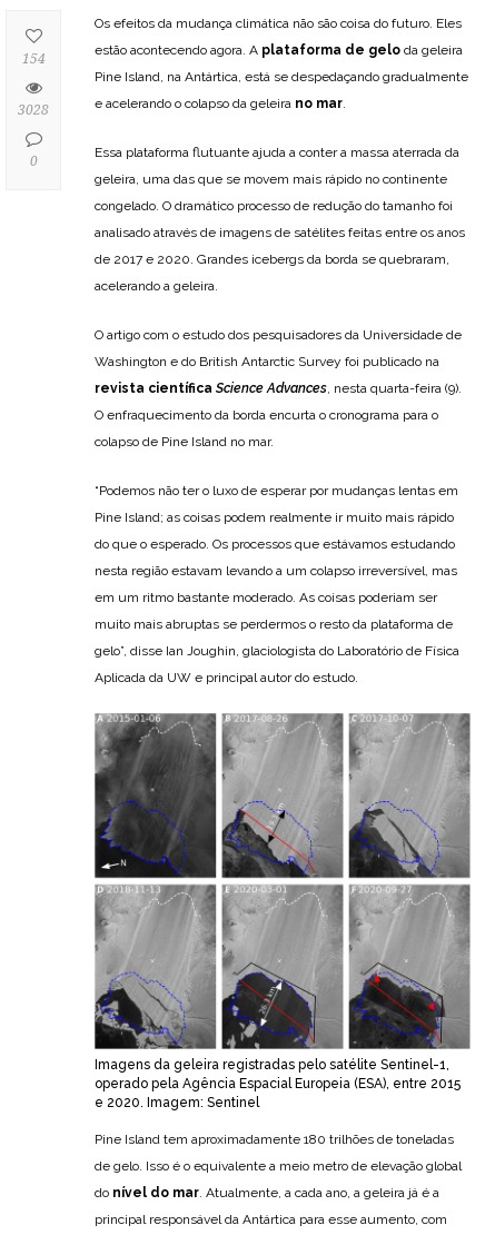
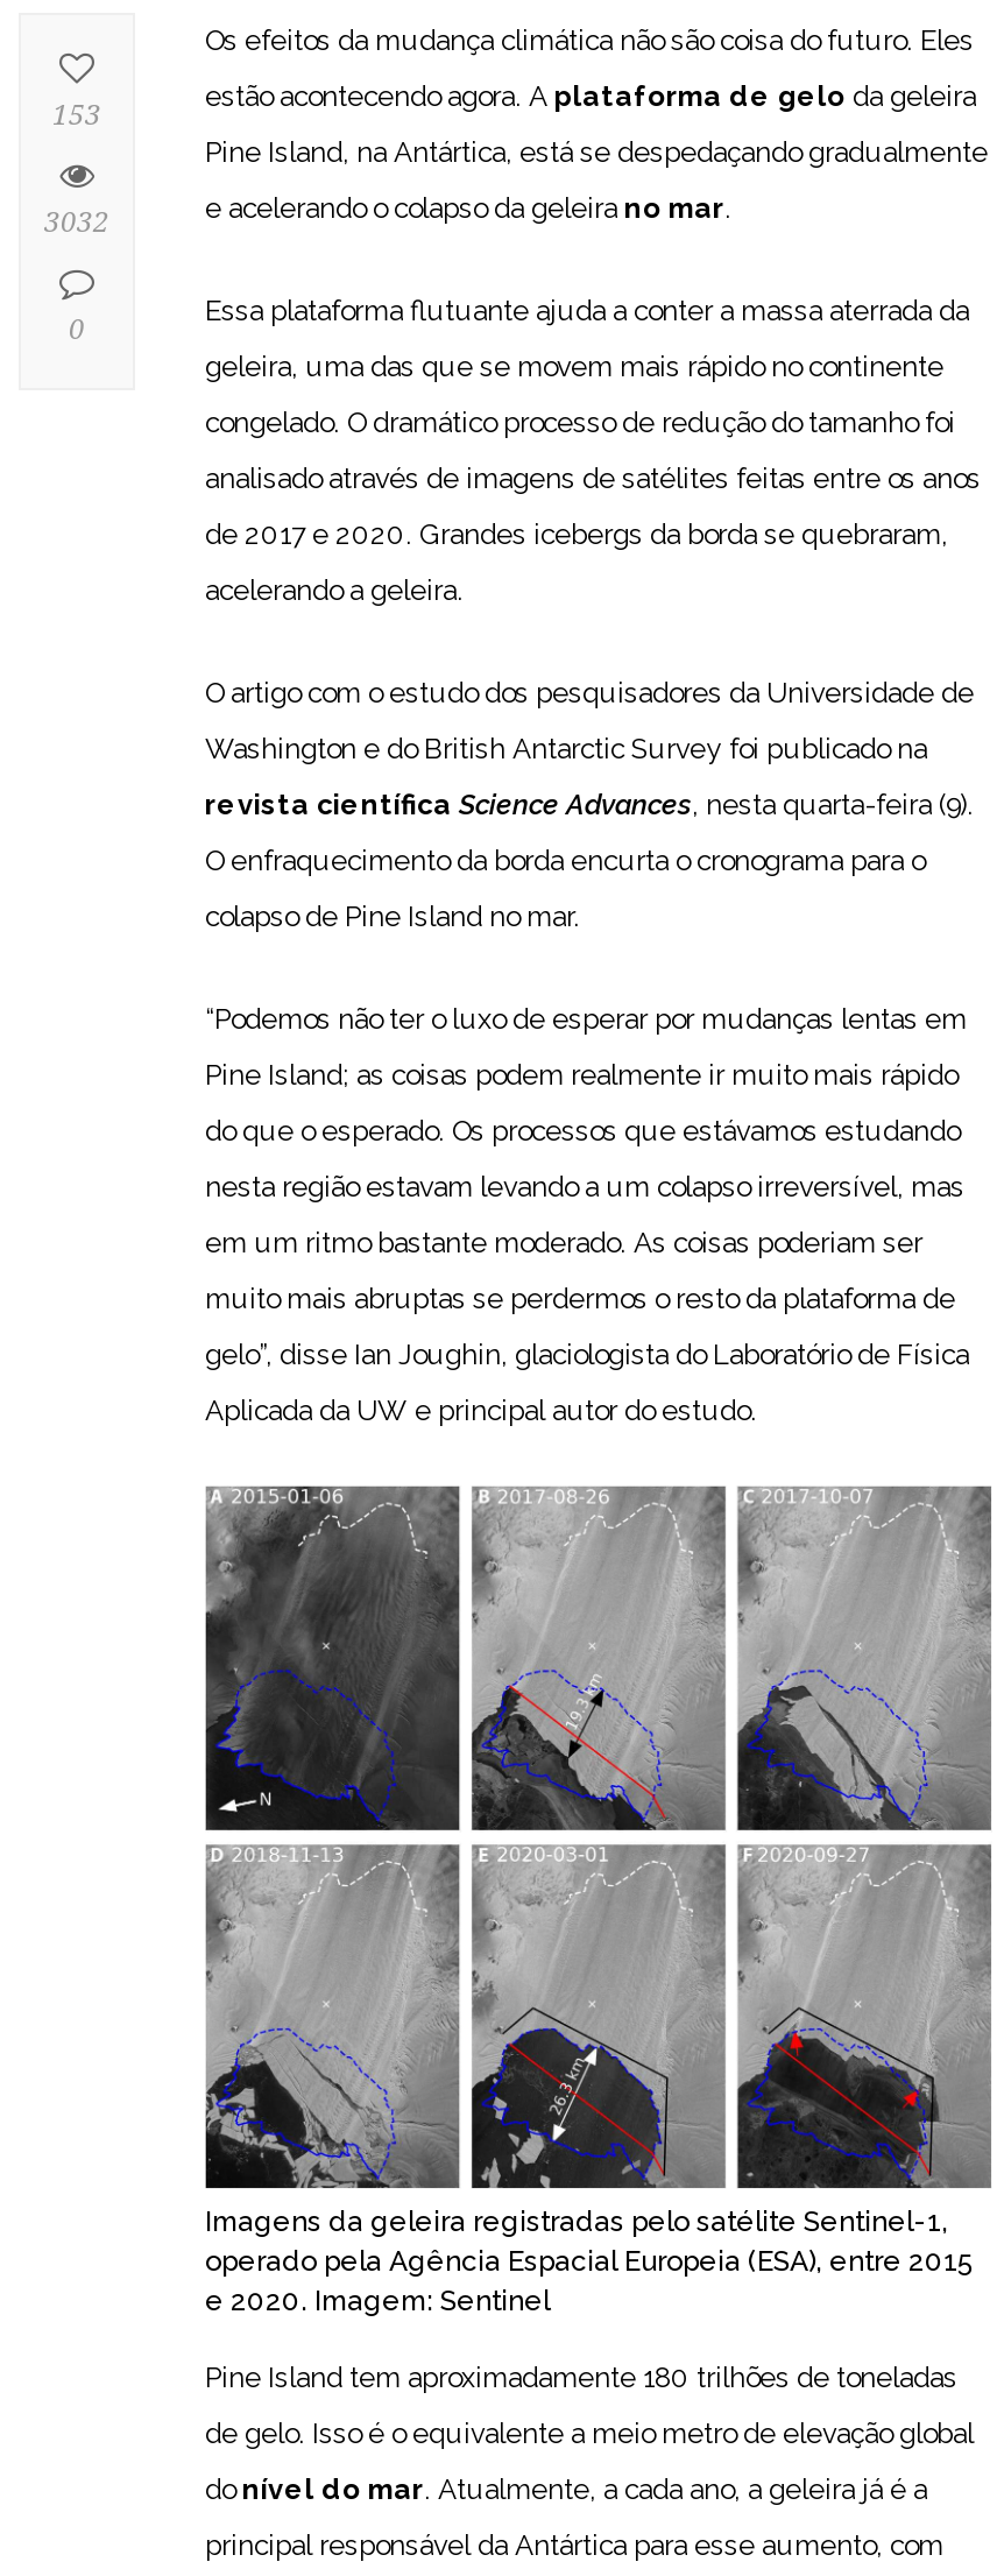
[22,51,45,67] 154 -> [52,99,101,132] 153
[18,102,49,118] 3028 -> [44,206,109,239] 3032

